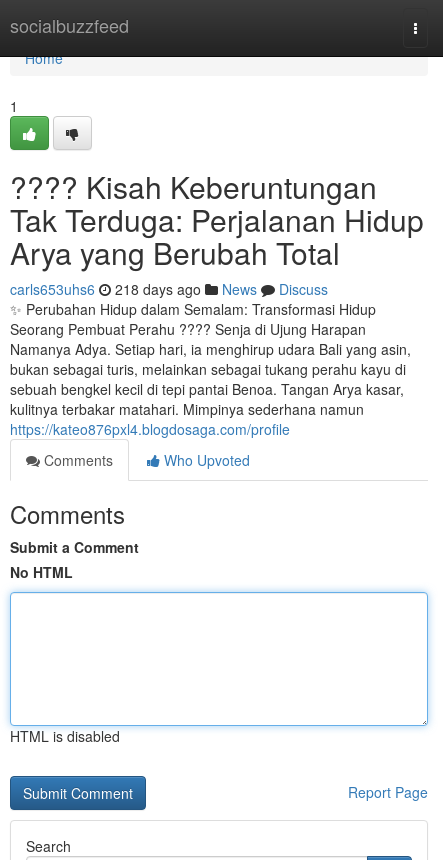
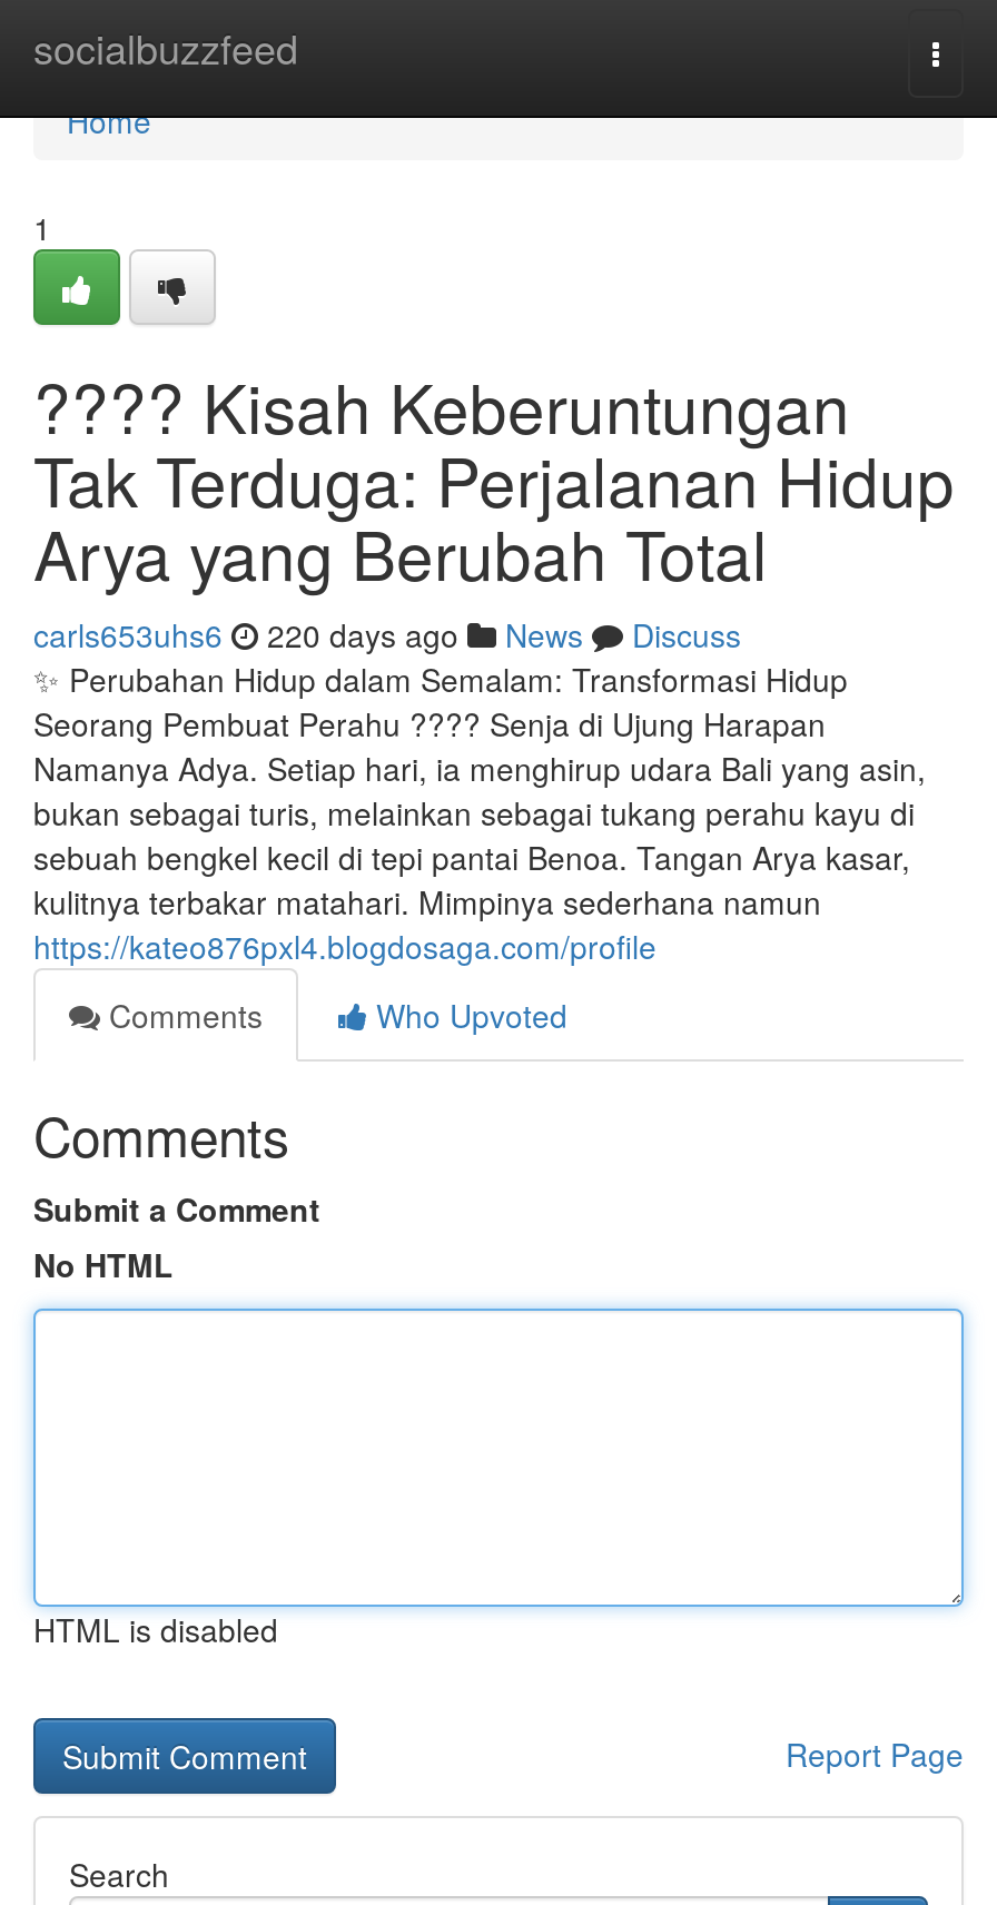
[10,279,328,299] carls653uhs6 218 days ago News Discuss -> [33,612,741,657] carls653uhs6 220 days ago News Discuss

